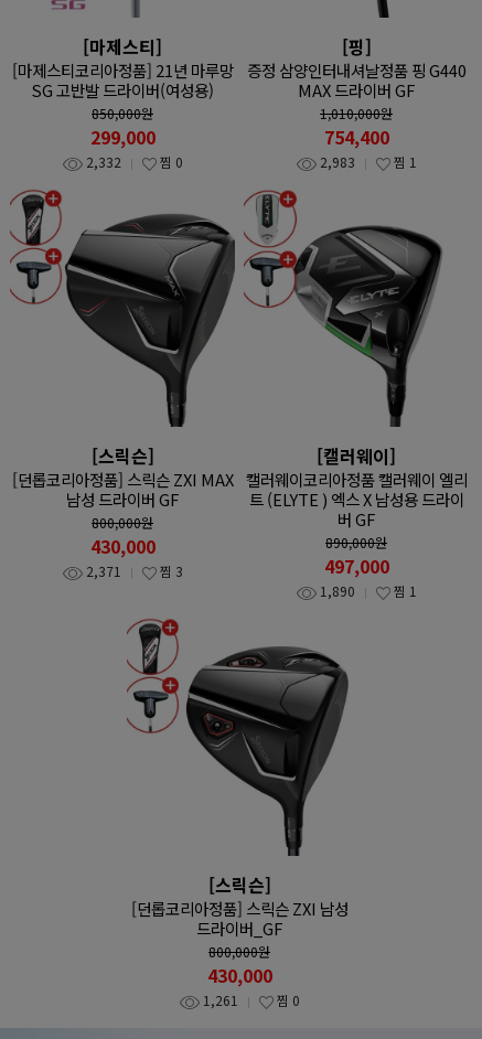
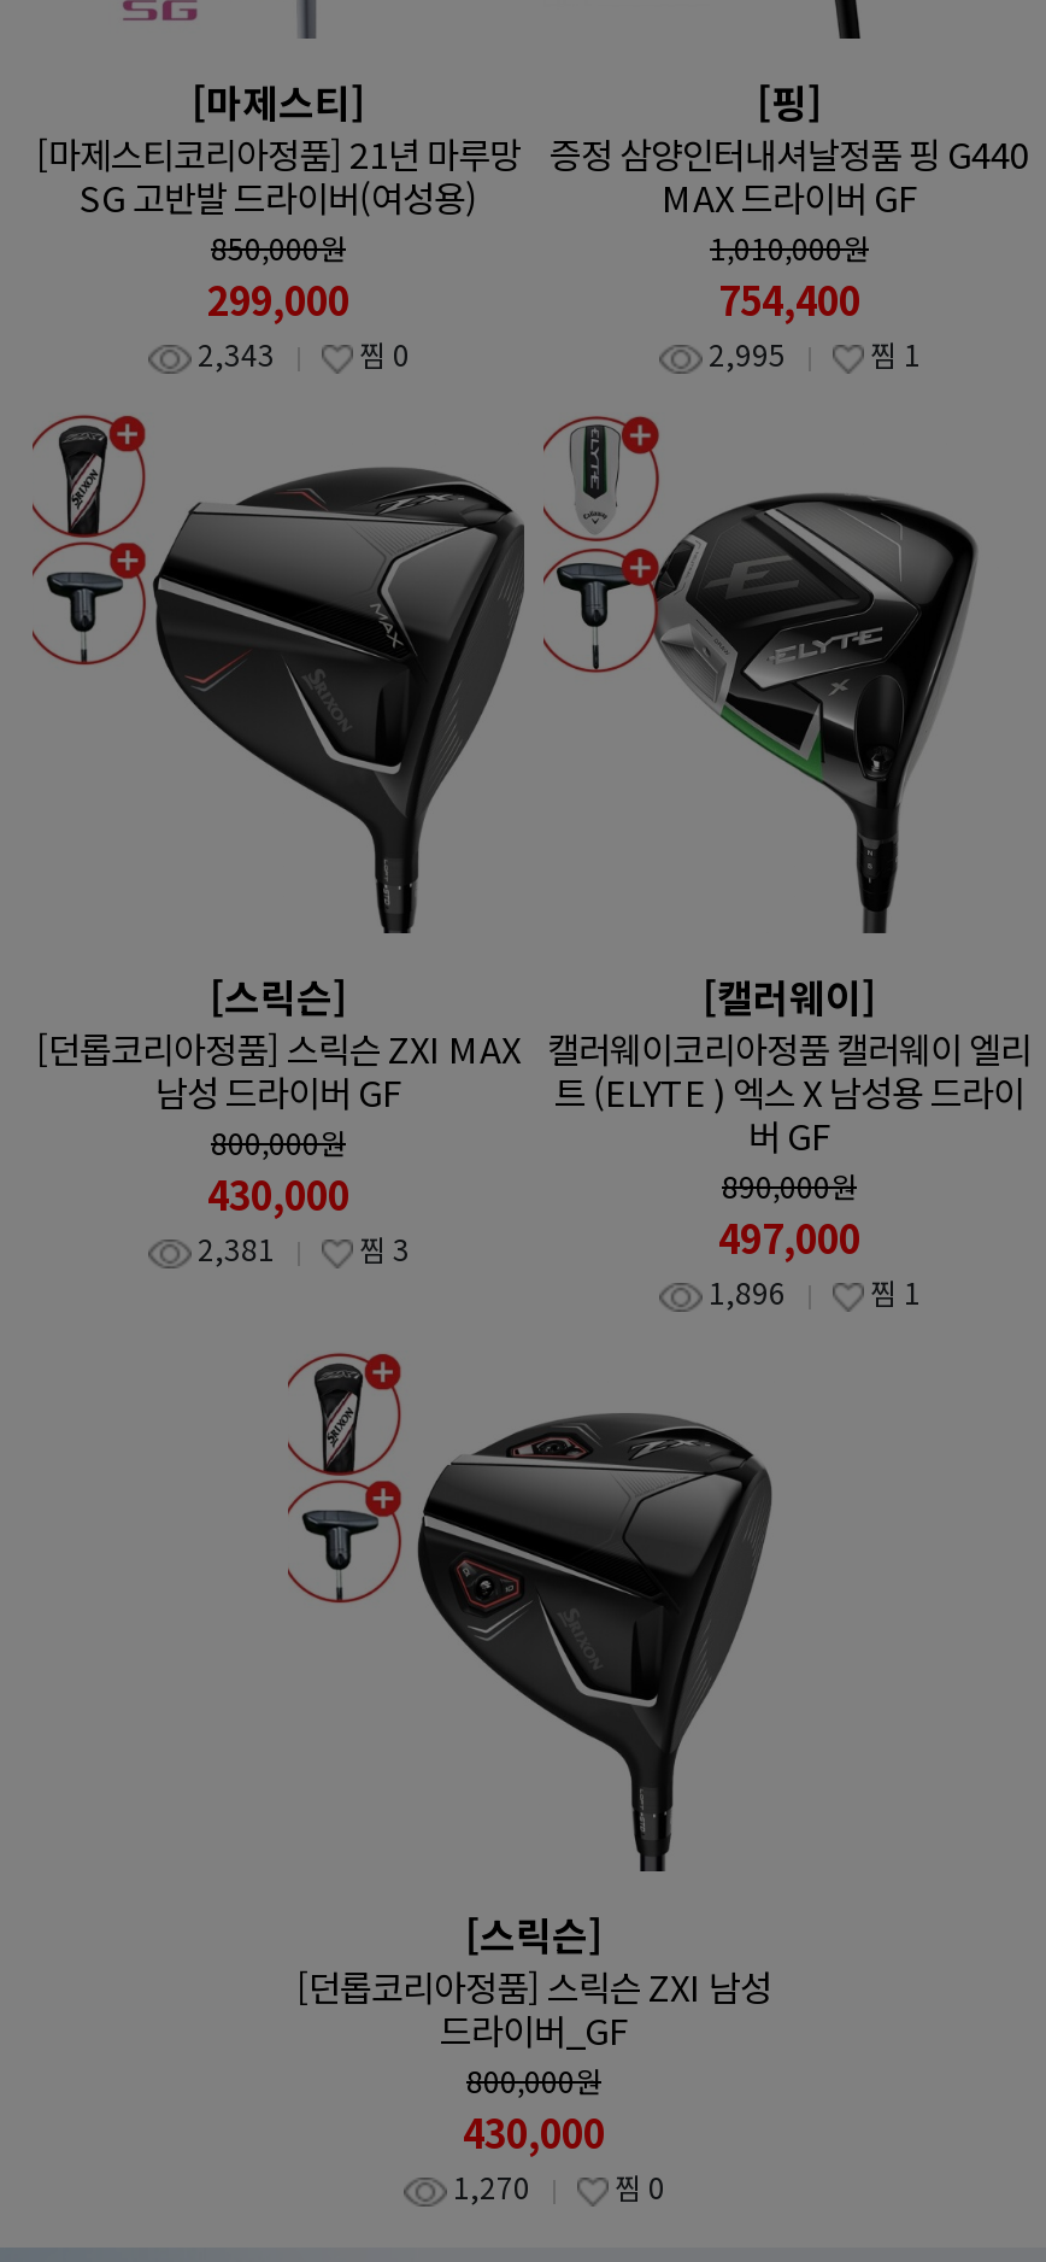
[85,153,183,171] 2,332 찜 0 -> [198,334,410,375] 2,343 찜 0
[319,153,416,171] 2,983 찜 1 -> [709,334,921,375] 2,995 찜 1
[85,562,183,580] 2,371 찜 3 -> [198,1228,410,1269] 2,381 찜 3
[319,582,416,600] 1,890 찜 1 -> [709,1272,921,1313] 1,896 찜 1
[202,991,299,1010] 1,261 찜 0 -> [453,2166,665,2207] 1,270 찜 0

